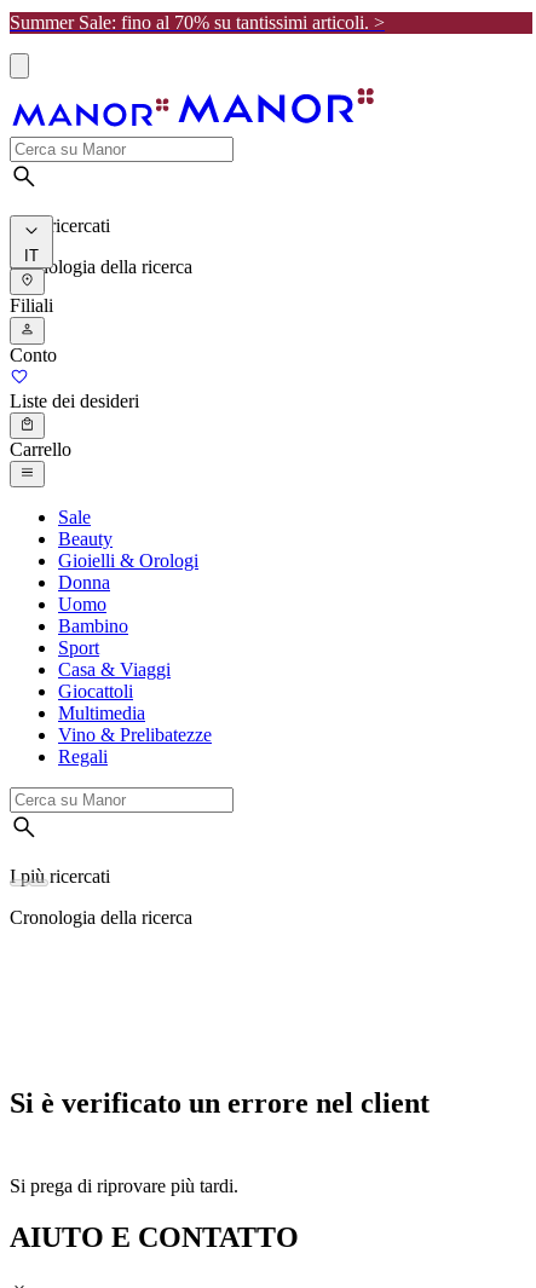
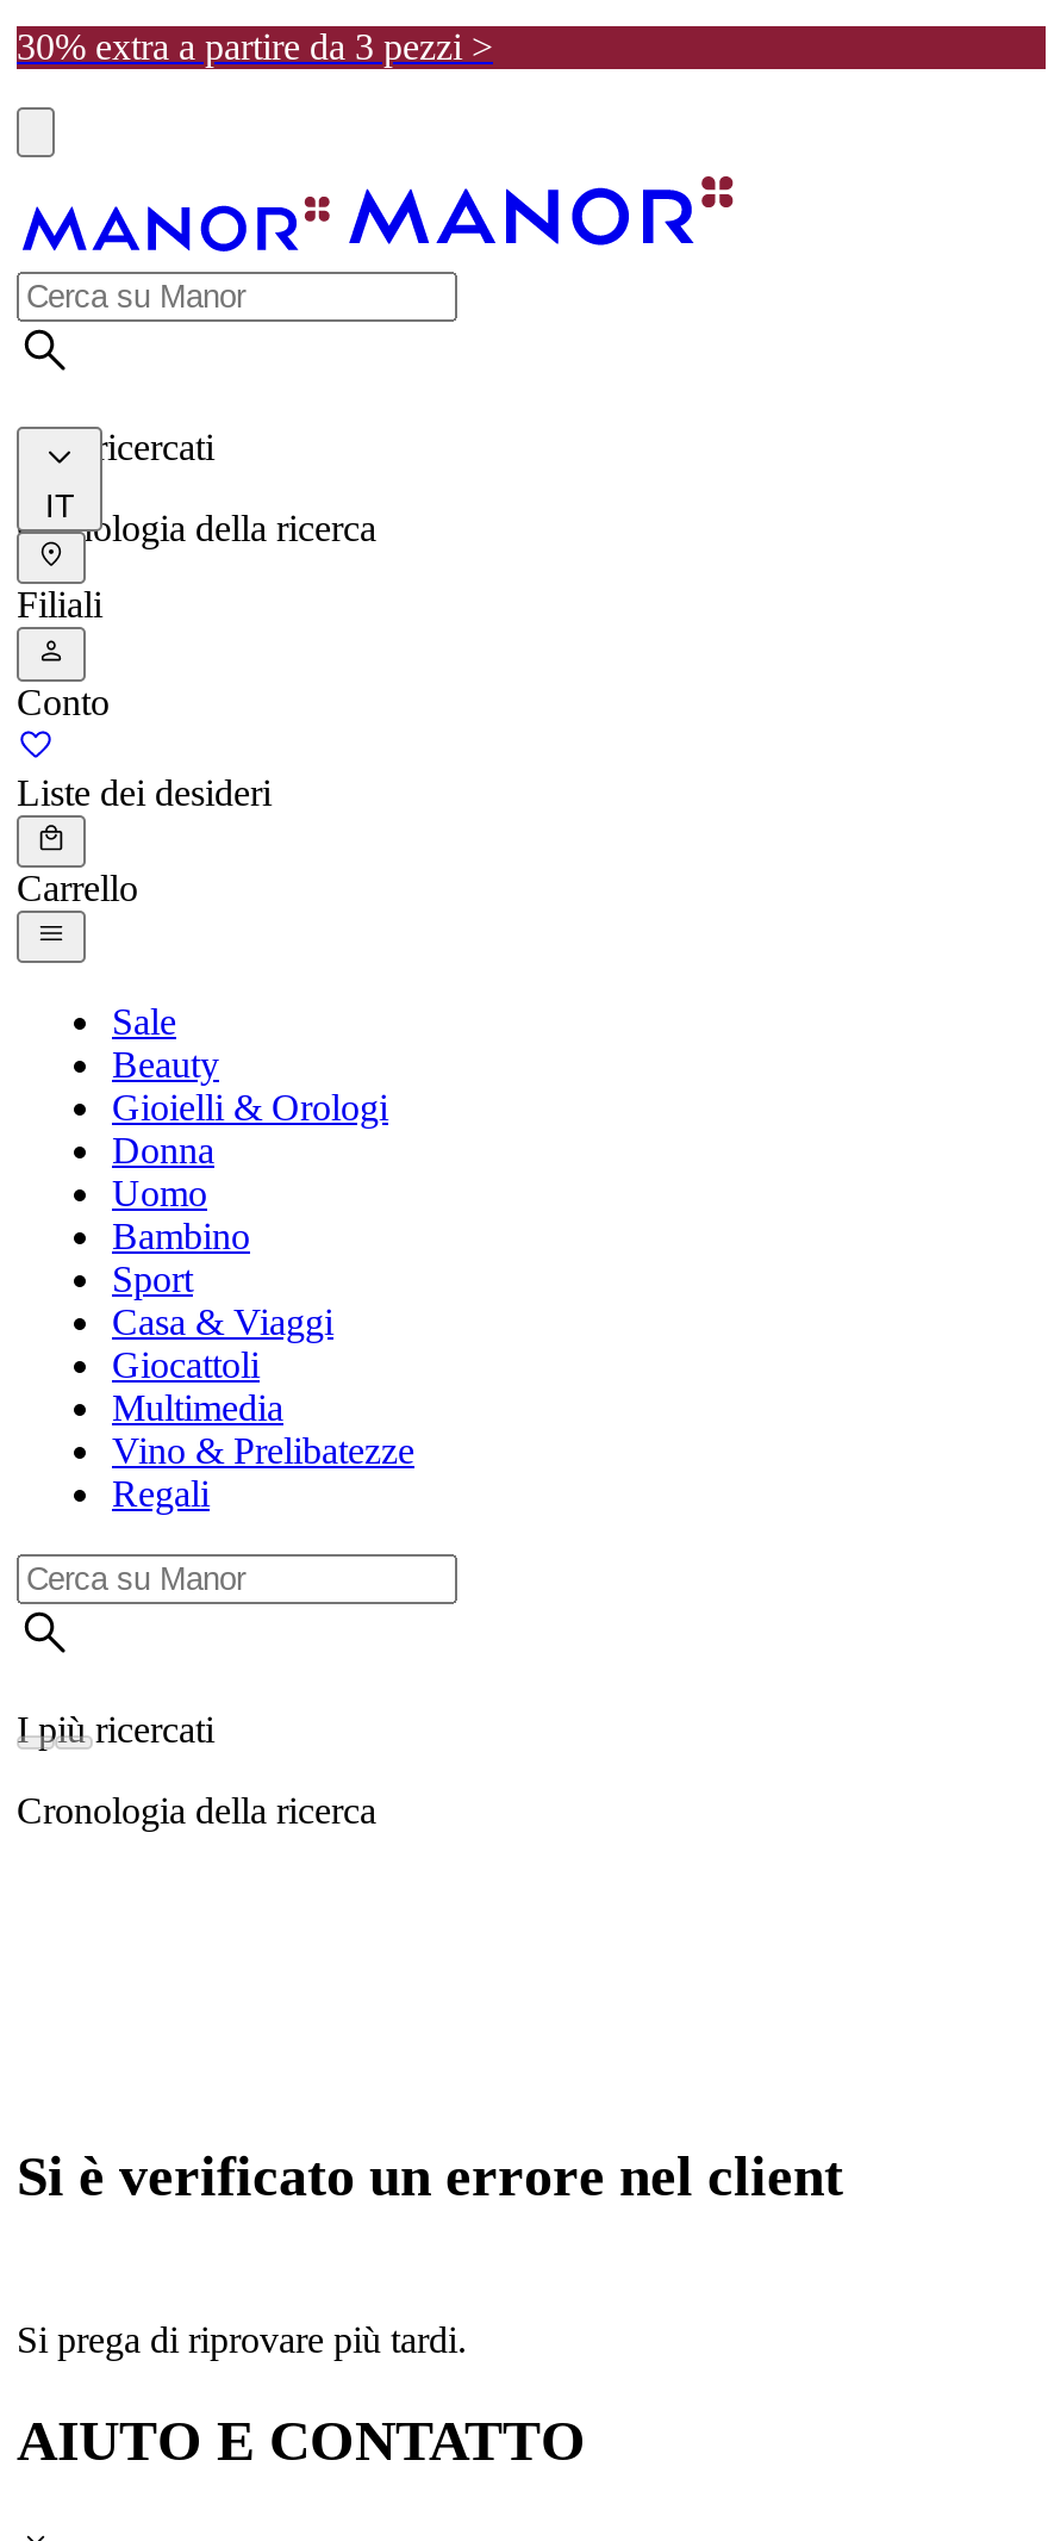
[10,12,385,33] Summer Sale: fino al 70% su tantissimi articoli. > -> [17,26,493,67] 30% extra a partire da 3 pezzi >

